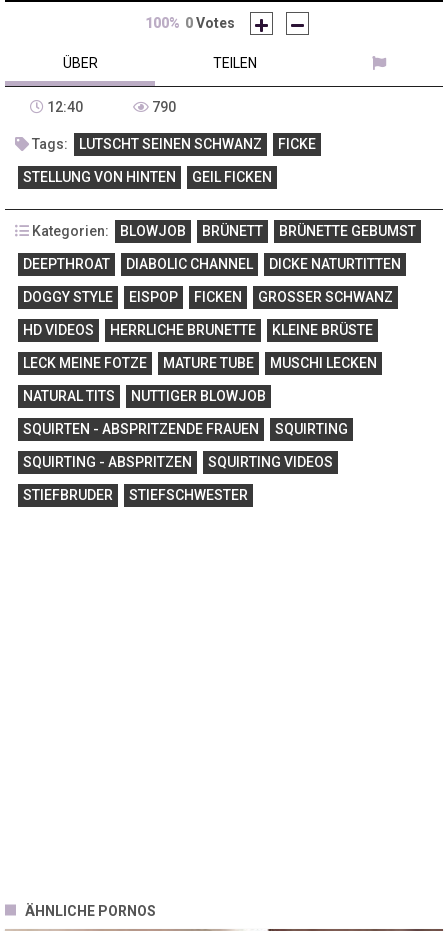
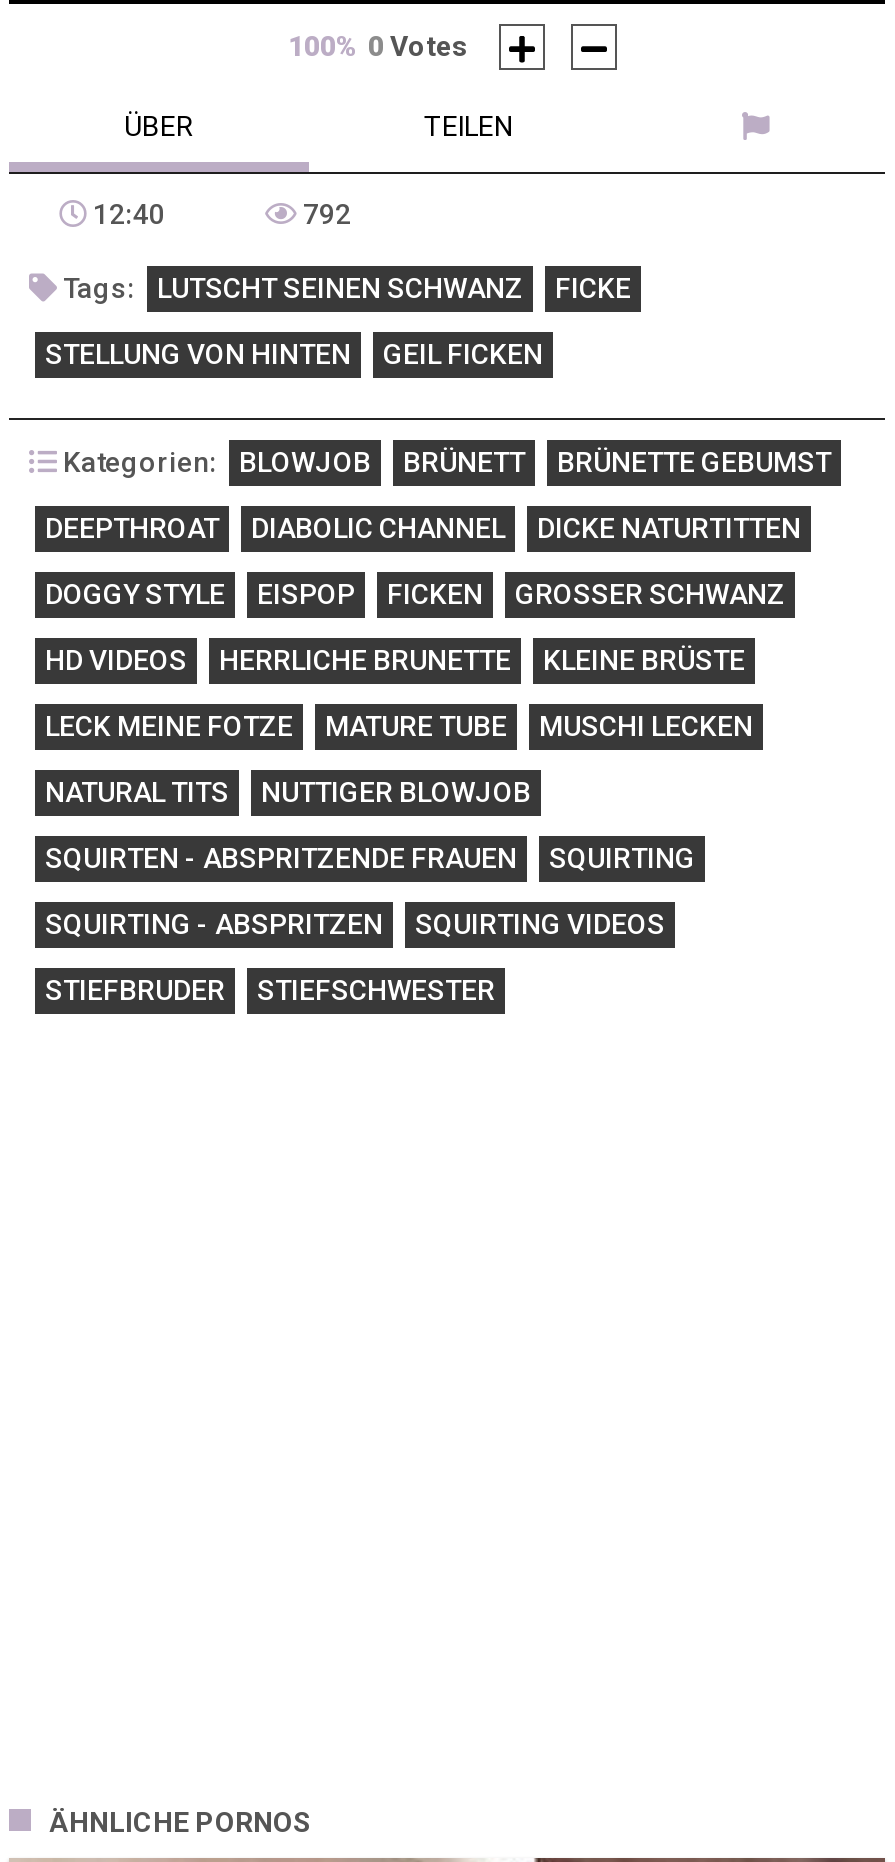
[152,99,176,115] 790 -> [303,199,351,231] 792

